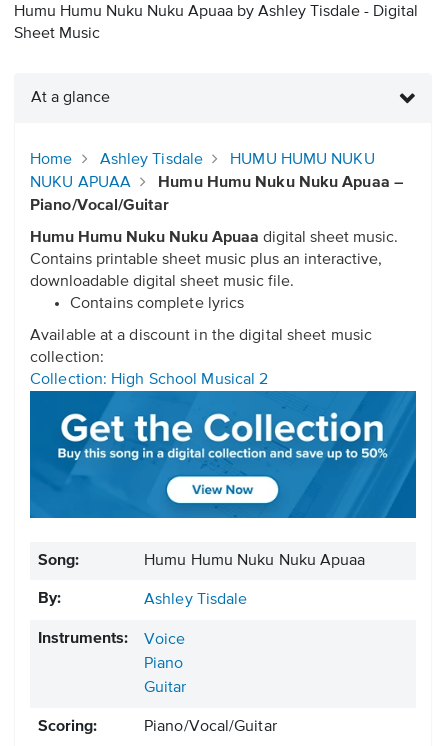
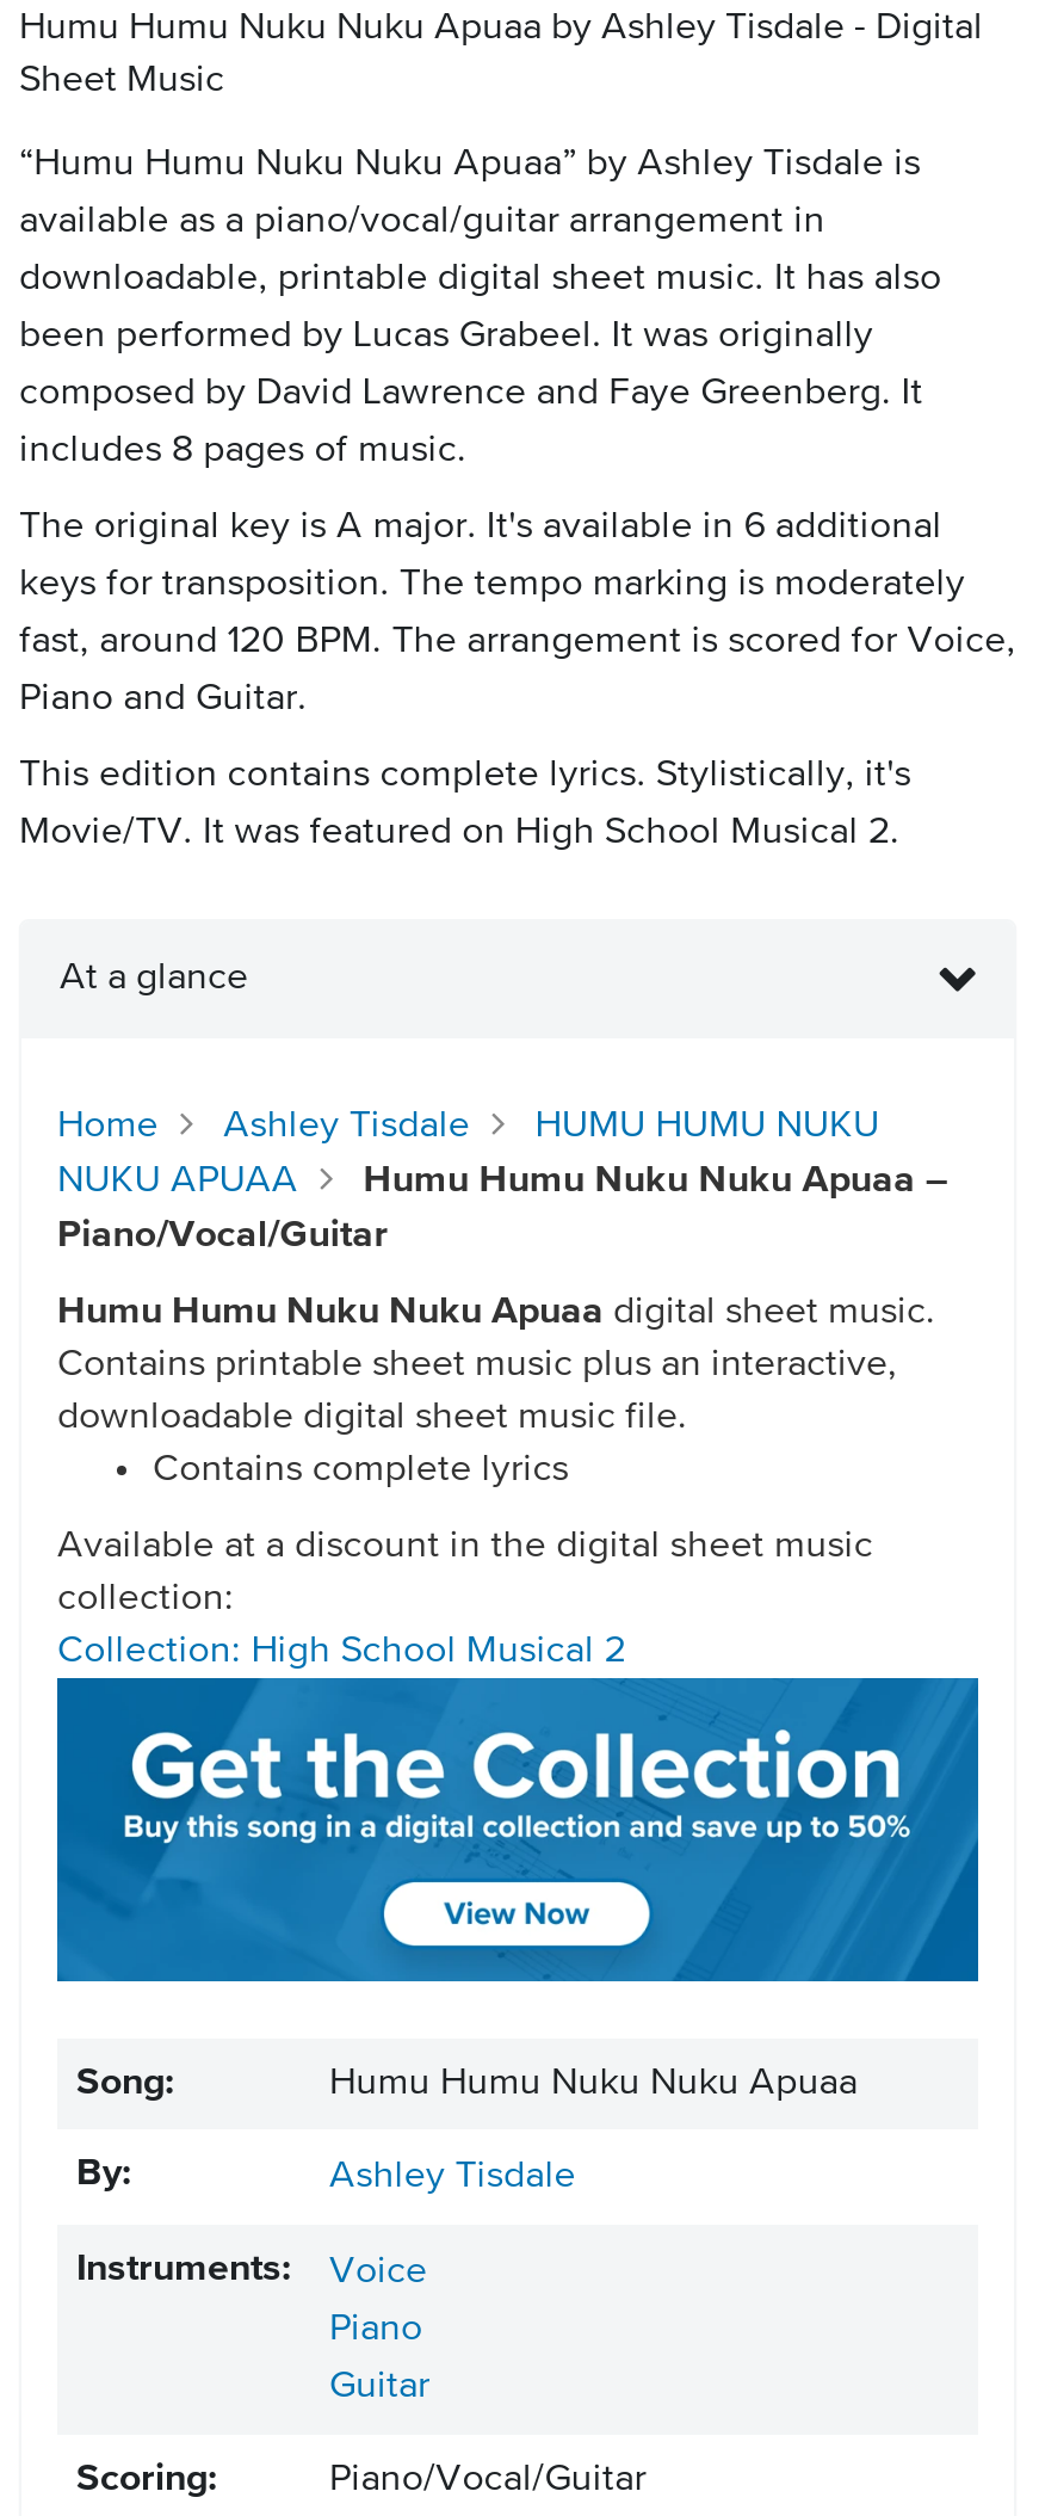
none -> [19,146,1016,853] “Humu Humu Nuku Nuku Apuaa” by Ashley Tisdale is | available as a piano/vocal/guitar arrangement in | downloadable, printable digital sheet music. It has also | been performed by Lucas Grabeel. It was originally | composed by David Lawrence and Faye Greenberg. It | includes 8 pages of music. | The original key is A major. It's available in 6 additional | keys for transposition. The tempo marking is moderately | fast, around 120 BPM. The arrangement is scored for Voice, | Piano and Guitar. | This edition contains complete lyrics. Stylistically, it's | Movie/TV. It was featured on High School Musical 2.

